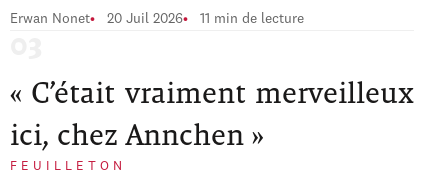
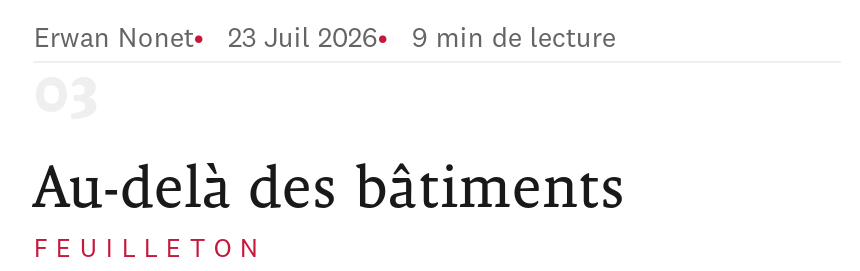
[107,12,304,26] 20 Juil 2026 | 11 min de lecture -> [228,24,616,52] 23 Juil 2026 | 9 min de lecture
[10,77,414,152] « C’était vraiment merveilleux | ici, chez Annchen » -> [34,154,626,220] Au-delà des bâtiments

